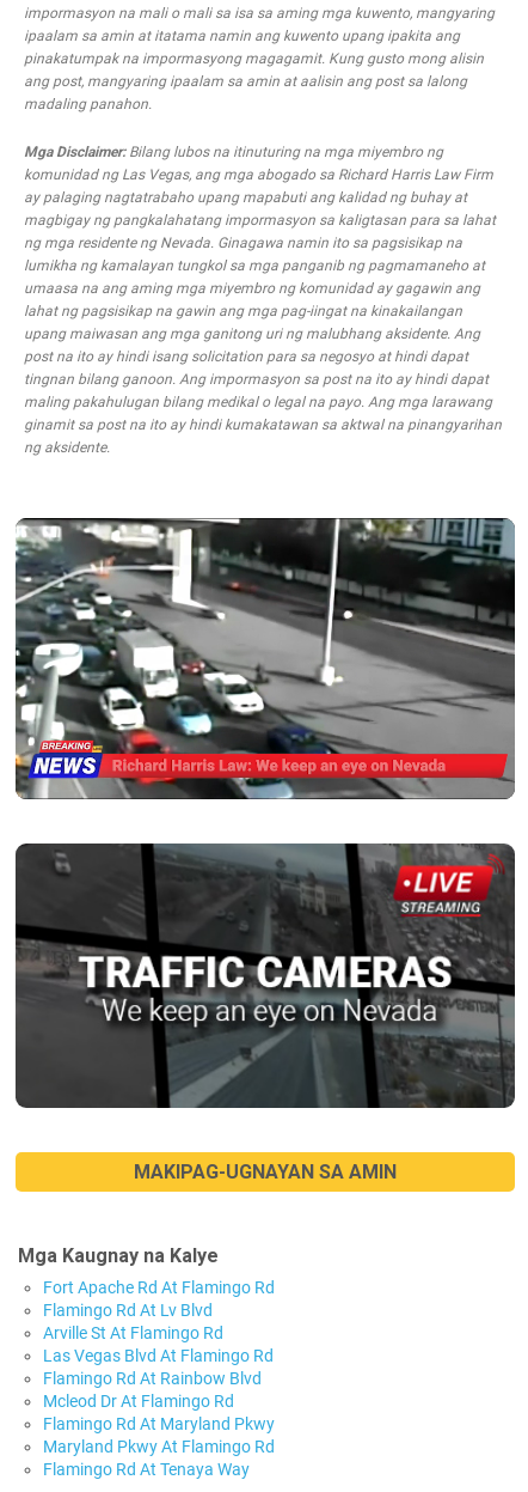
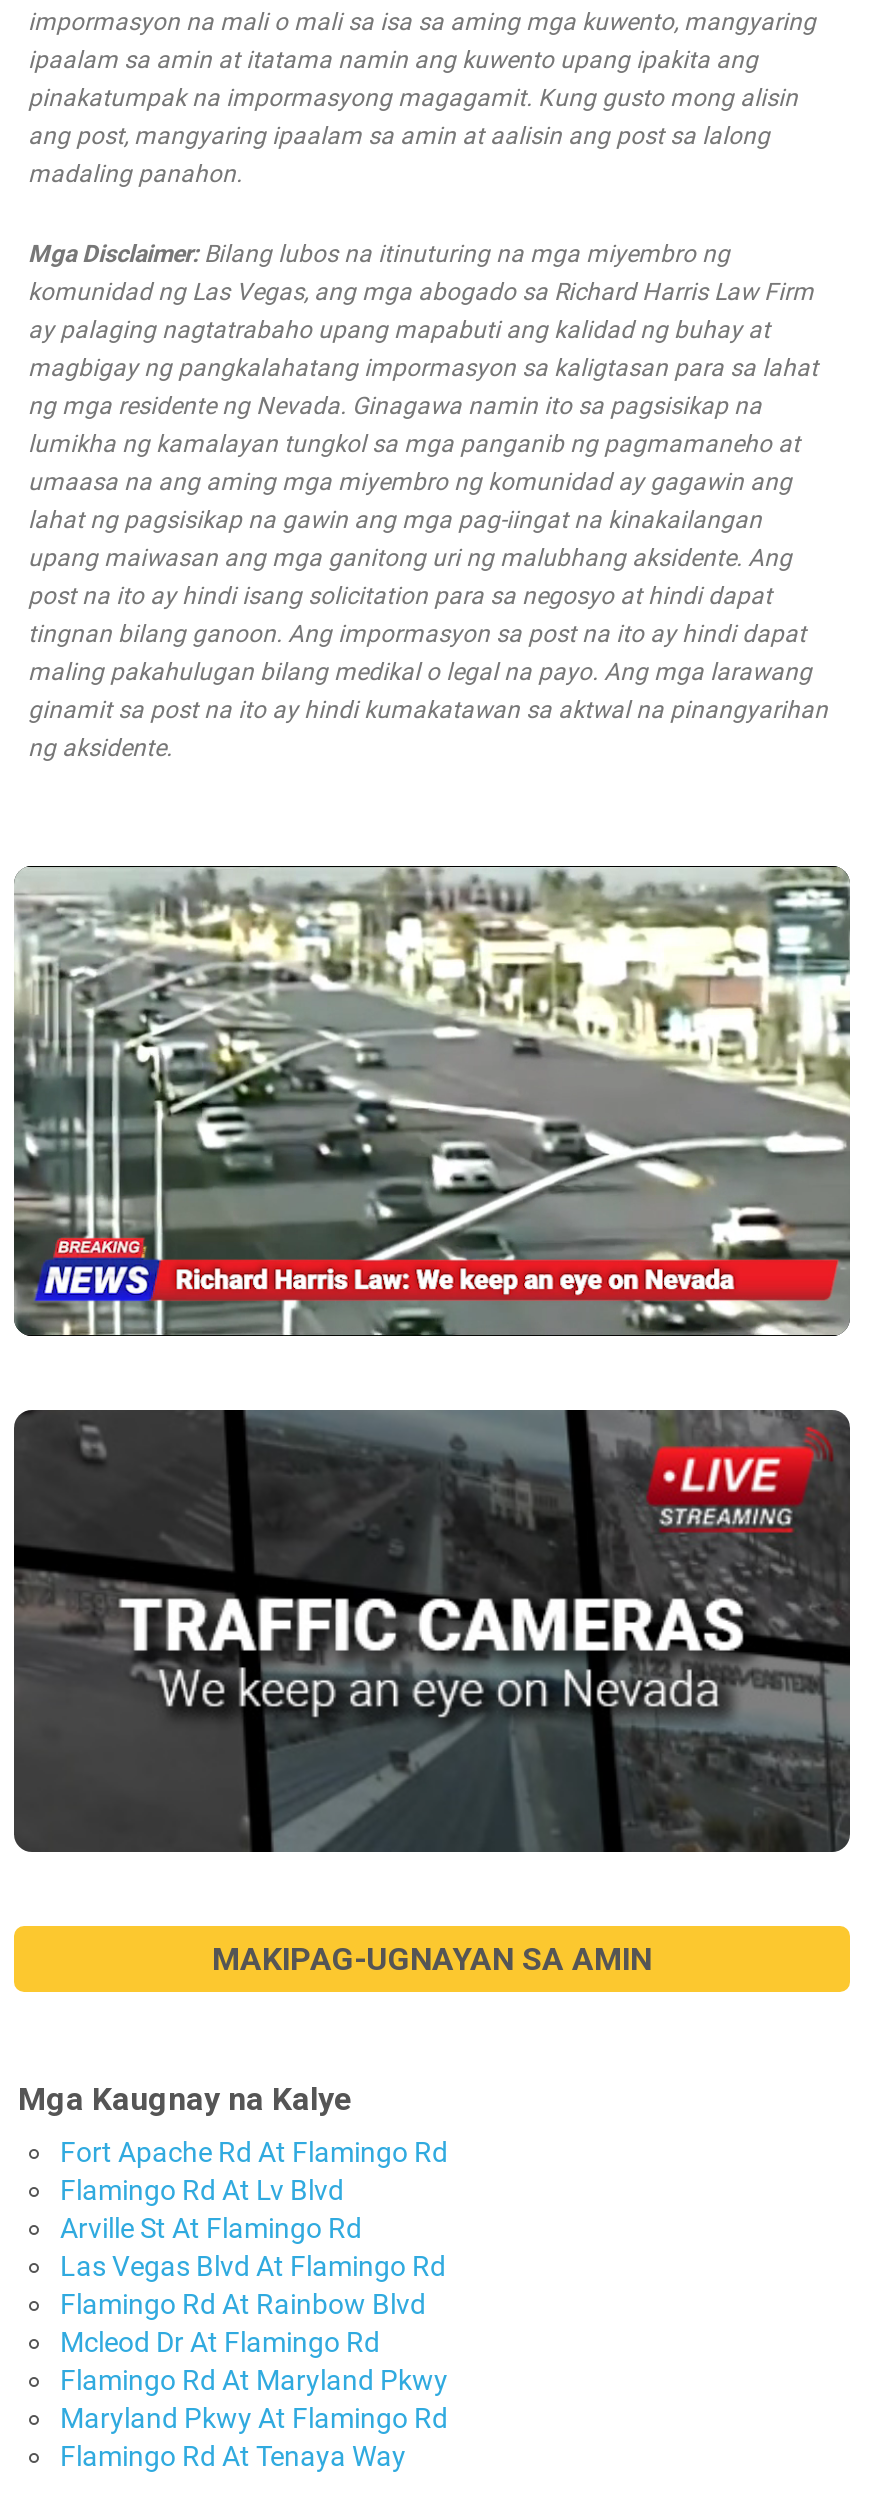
[14,518,516,800] [image] -> [12,866,850,1336] [image]

